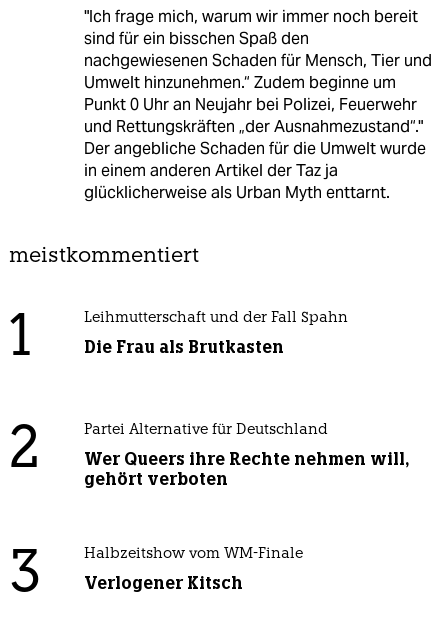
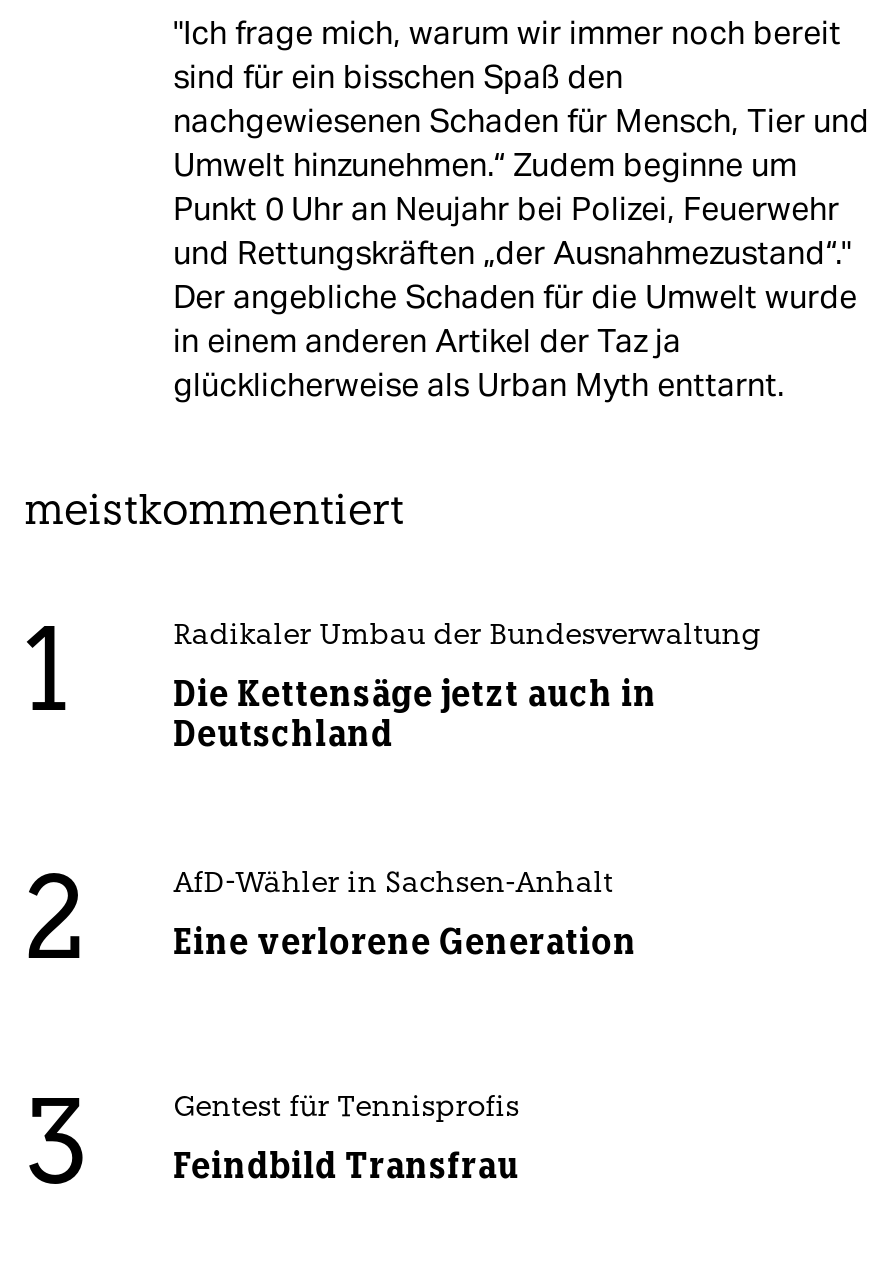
[84,311,348,326] Leihmutterschaft und der Fall Spahn -> [173,621,761,651] Radikaler Umbau der Bundesverwaltung
[84,336,284,358] Die Frau als Brutkasten -> [173,671,657,755] Die Kettensäge jetzt auch in | Deutschland
[84,423,328,438] Partei Alternative für Deutschland -> [173,869,613,899] AfD-Wähler in Sachsen-Anhalt
[84,448,409,490] Wer Queers ihre Rechte nehmen will, | gehört verboten -> [173,919,637,963] Eine verlorene Generation
[84,547,303,562] Halbzeitshow vom WM-Finale -> [173,1093,519,1123] Gentest für Tennisprofis
[84,572,243,594] Verlogener Kitsch -> [173,1143,519,1187] Feindbild Transfrau

